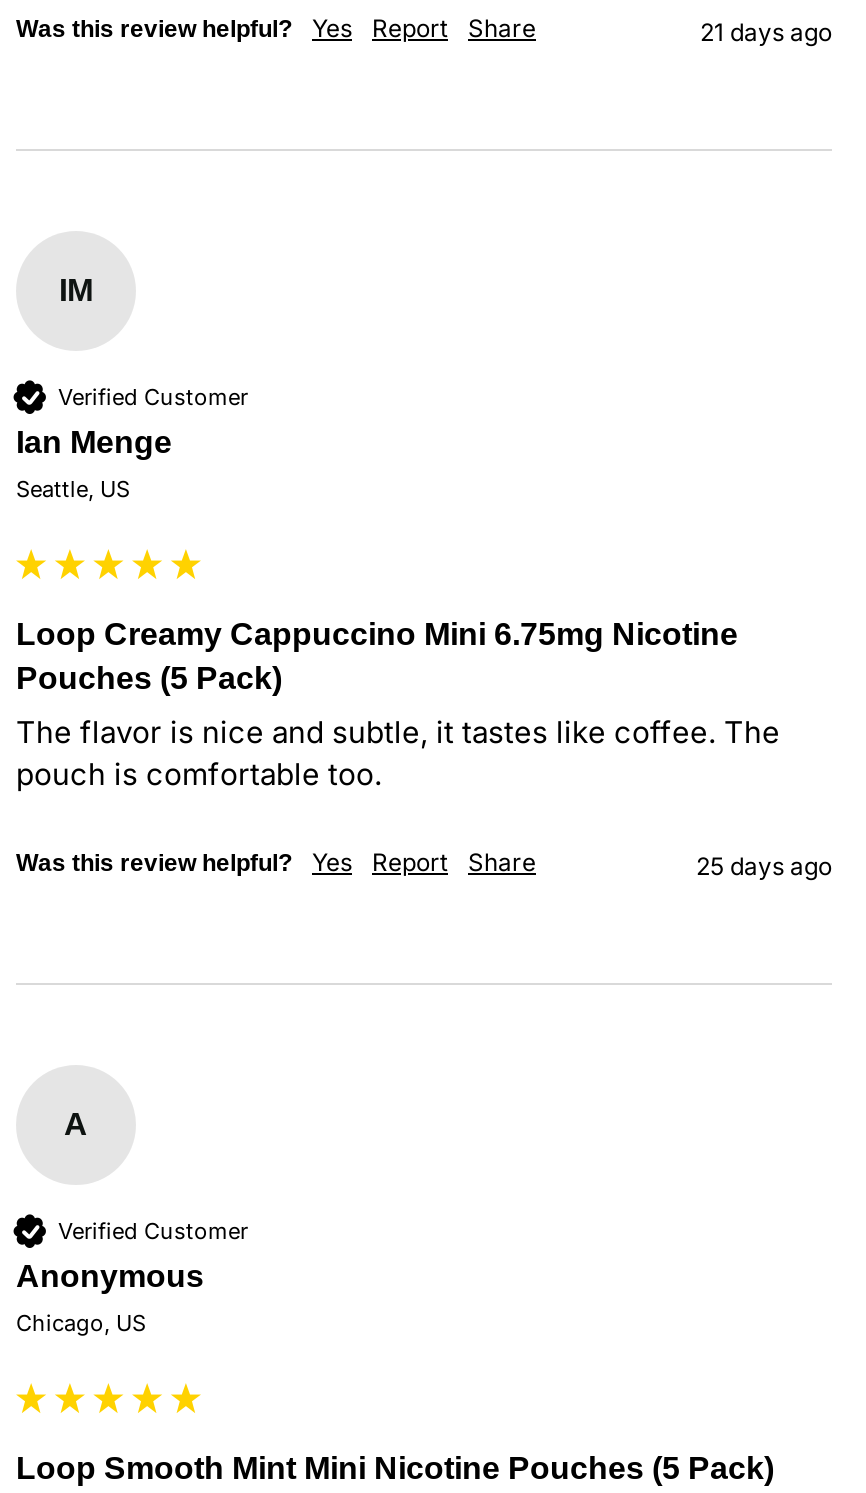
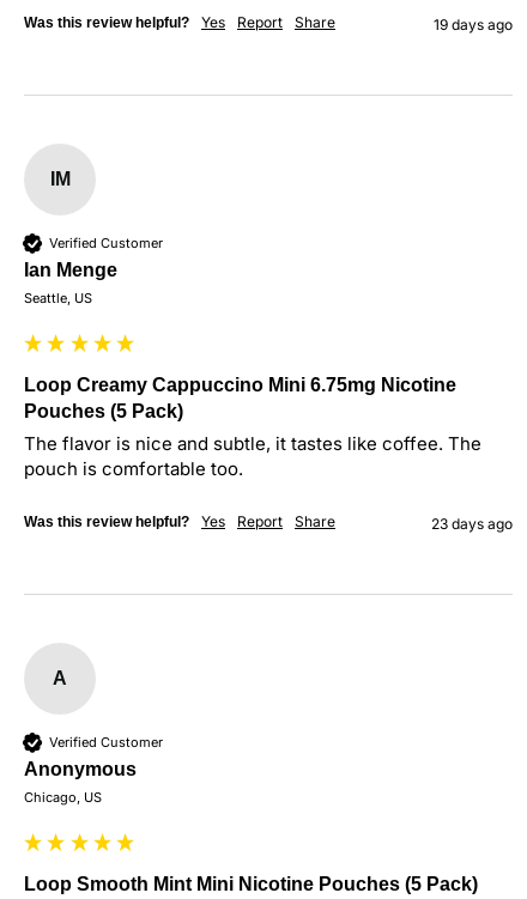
[700,18,832,48] 21 days ago -> [434,16,513,34] 19 days ago
[696,852,832,882] 25 days ago -> [431,515,513,533] 23 days ago

